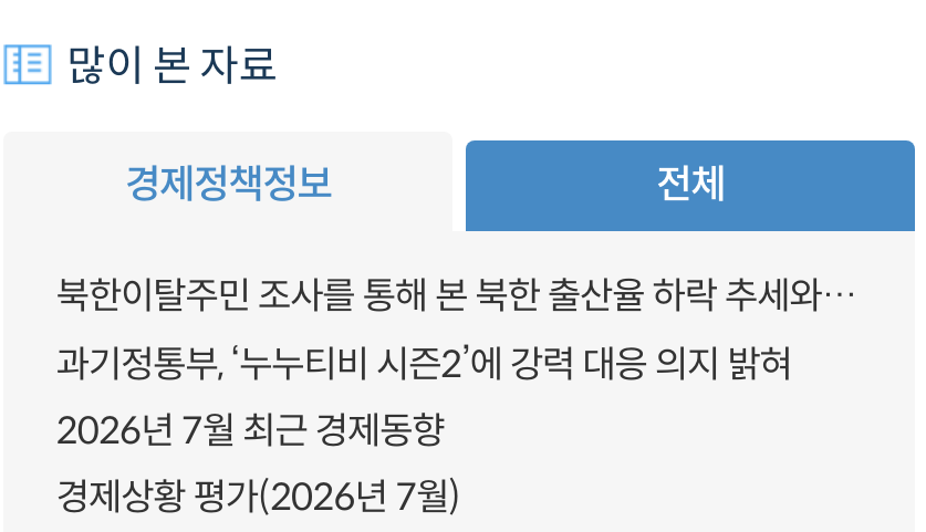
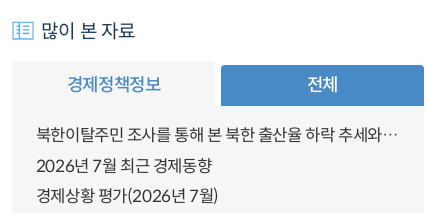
[56,341,792,387] 과기정통부, ‘누누티비 시즌2’에 강력 대응 의지 밝혀 -> none

